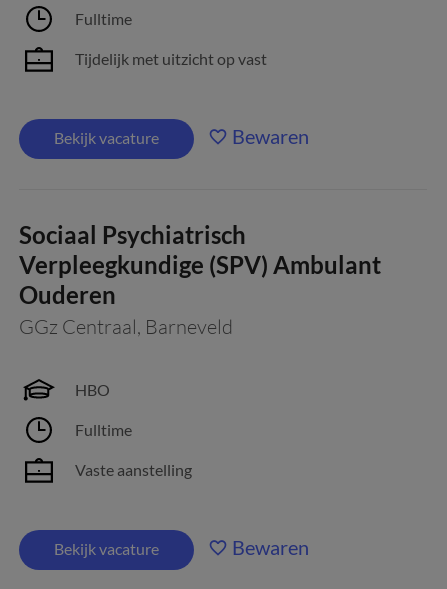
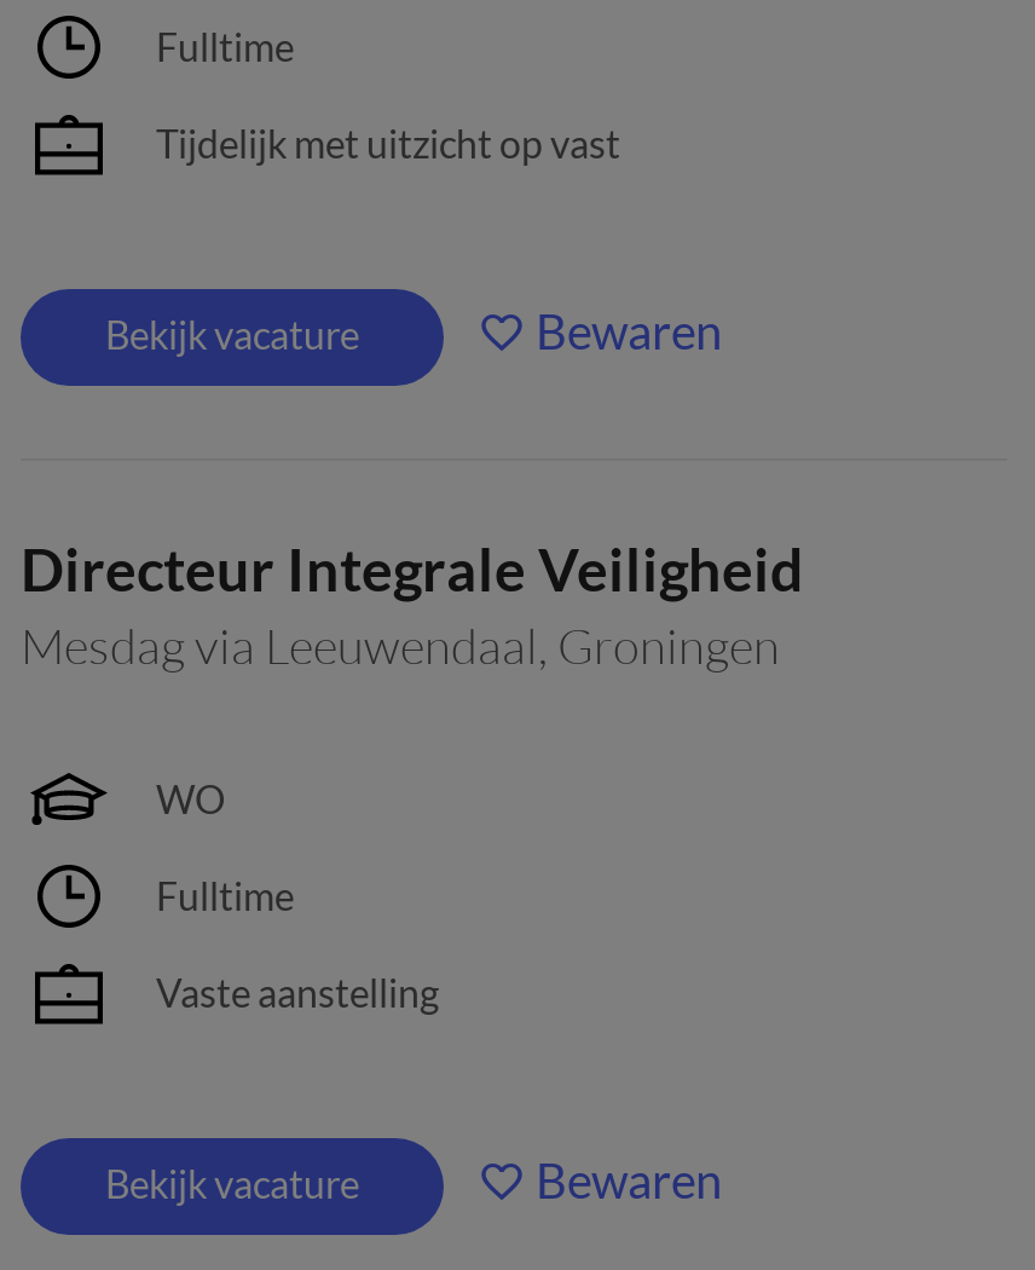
[19,220,381,339] Sociaal Psychiatrisch | Verpleegkundige (SPV) Ambulant | Ouderen | GGz Centraal, Barneveld -> [21,533,804,676] Directeur Integrale Veiligheid | Mesdag via Leeuwendaal, Groningen
[75,380,110,399] HBO -> [156,775,226,821] WO

